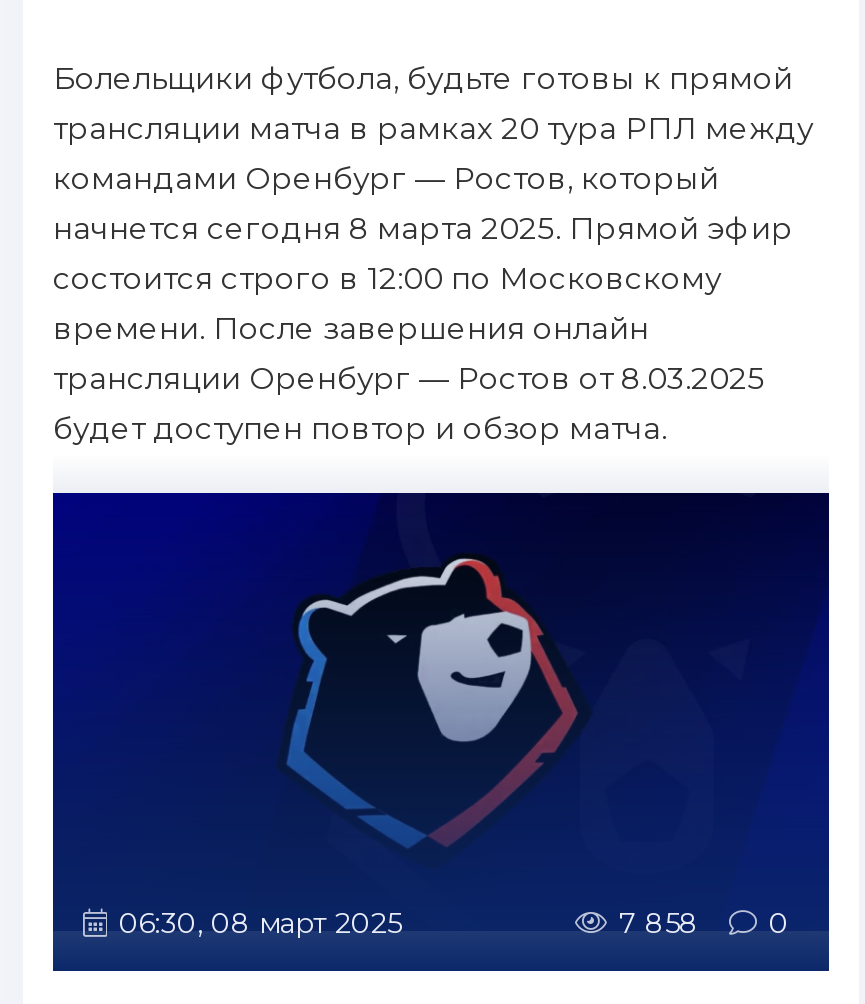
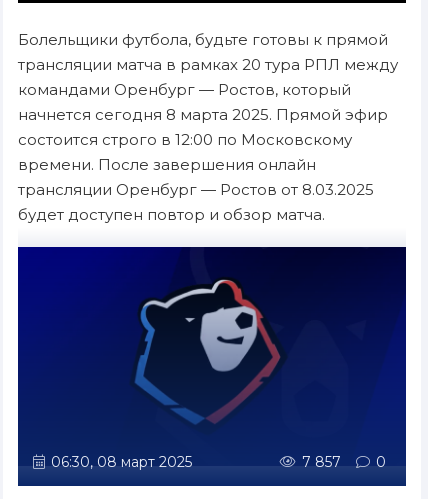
[619,904,699,940] 7 858 -> [302,453,341,471] 7 857

